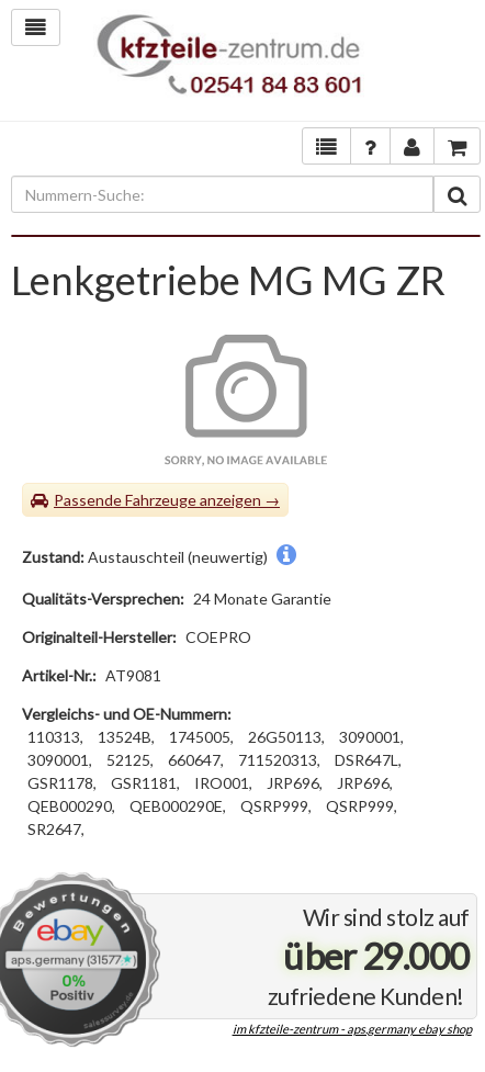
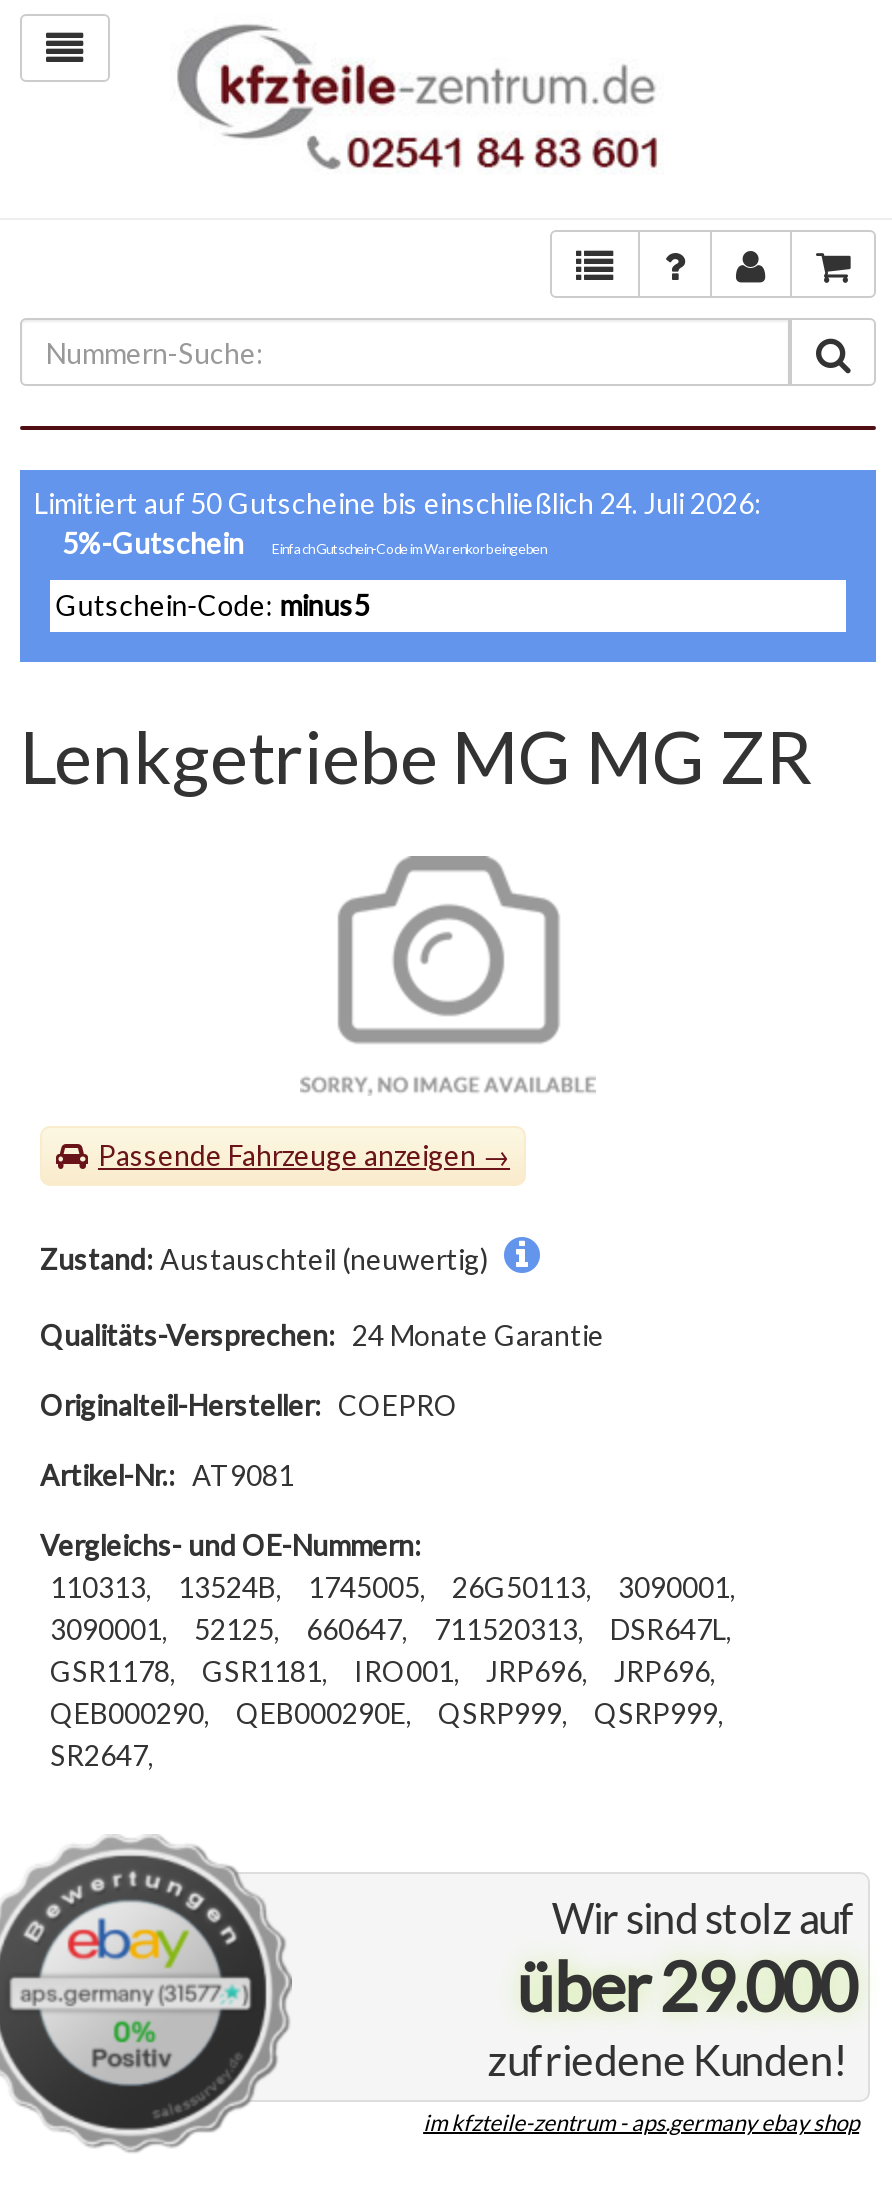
none -> [18,468,878,678] [image] | Limitiert auf 50 Gutscheine bis einschließlich 24. Juli 2026: | 5%-Gutschein | Gutschein-Code: minus5

